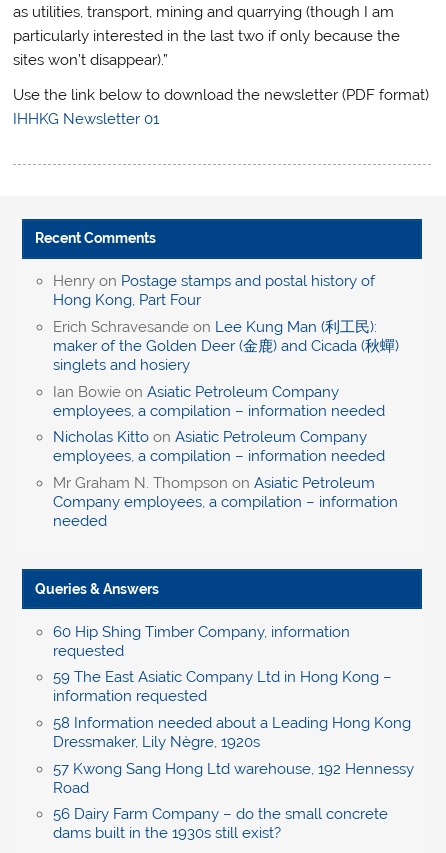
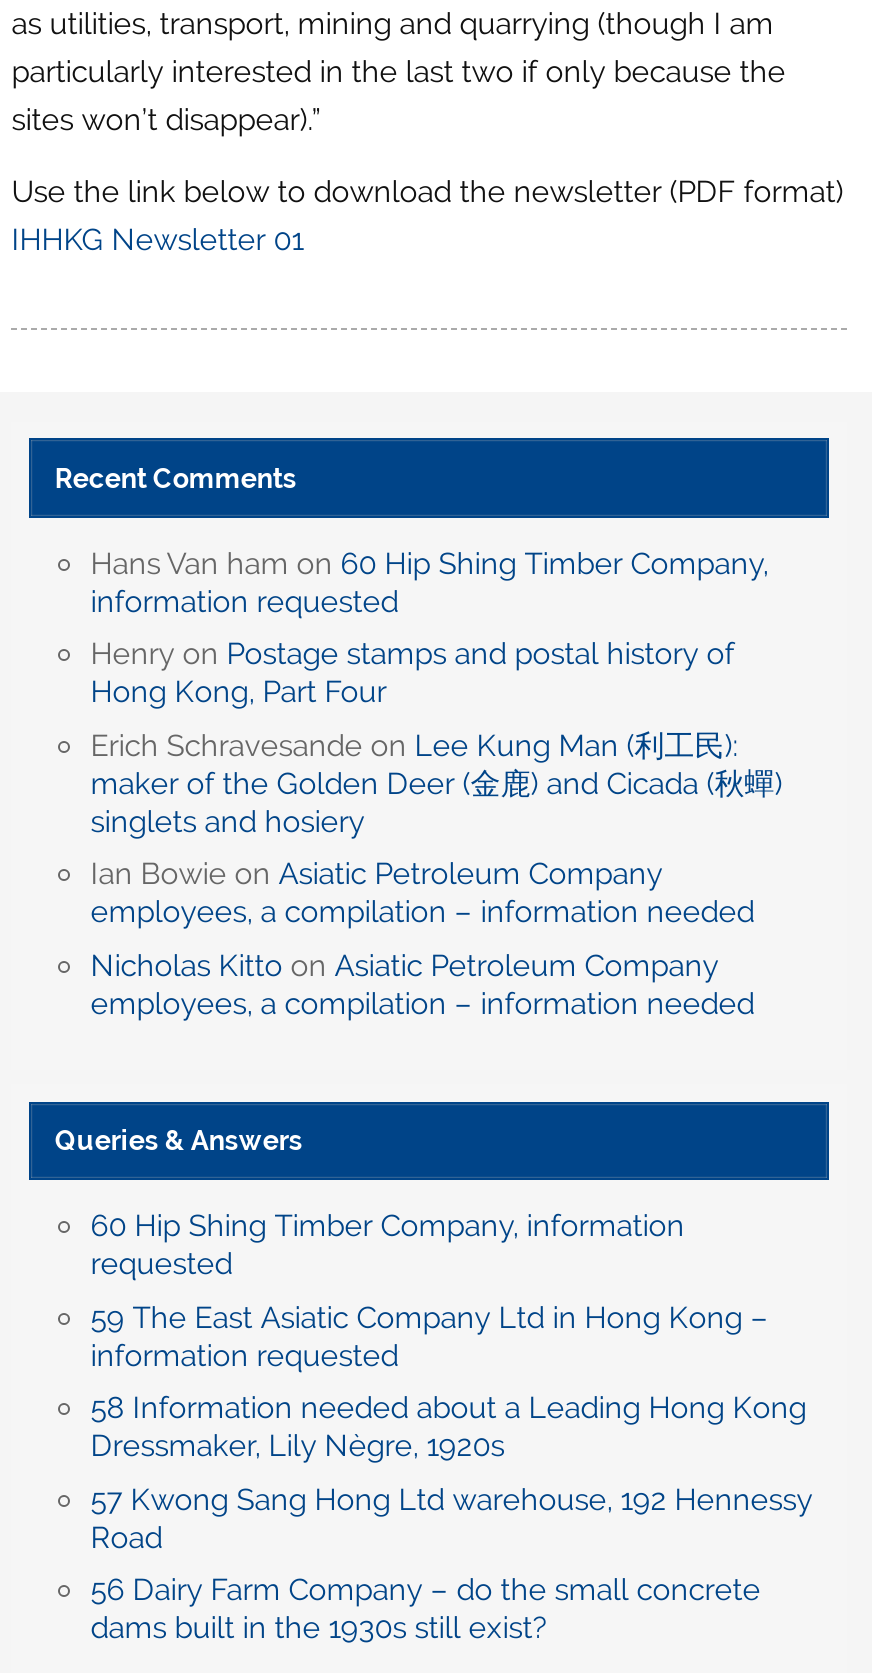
none -> [90,545,768,619] Hans Van ham on 60 Hip Shing Timber Company, | information requested
moved [53,272,399,465] -> [90,636,782,1021]: Henry on Postage stamps and postal history of | Hong Kong, Part Four | Erich Schravesande on Lee Kung Man (利工民): | ... | Nicholas Kitto on Asiatic Petroleum Company | employees, a compilation – information needed
[53,474,398,530] Mr Graham N. Thompson on Asiatic Petroleum | Company employees, a compilation – information | needed -> none

